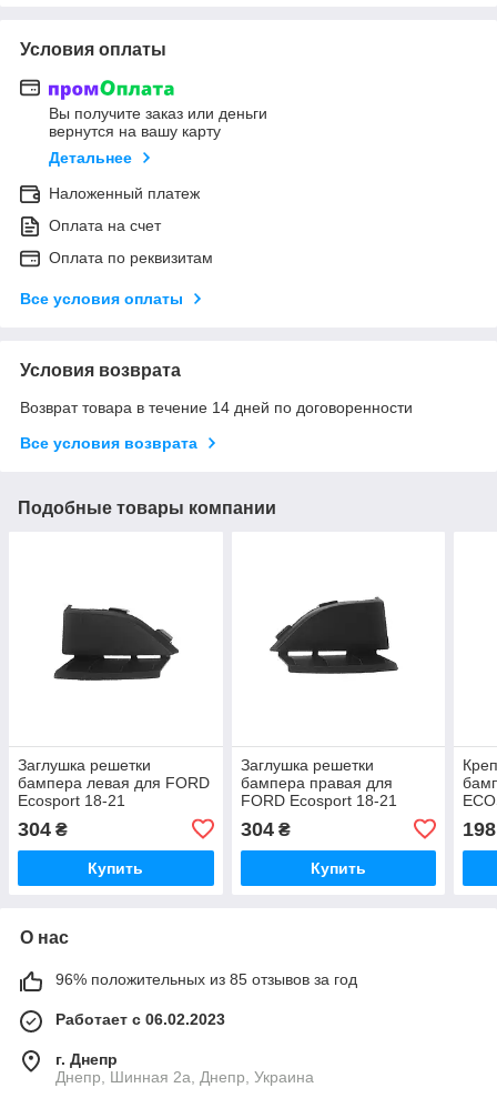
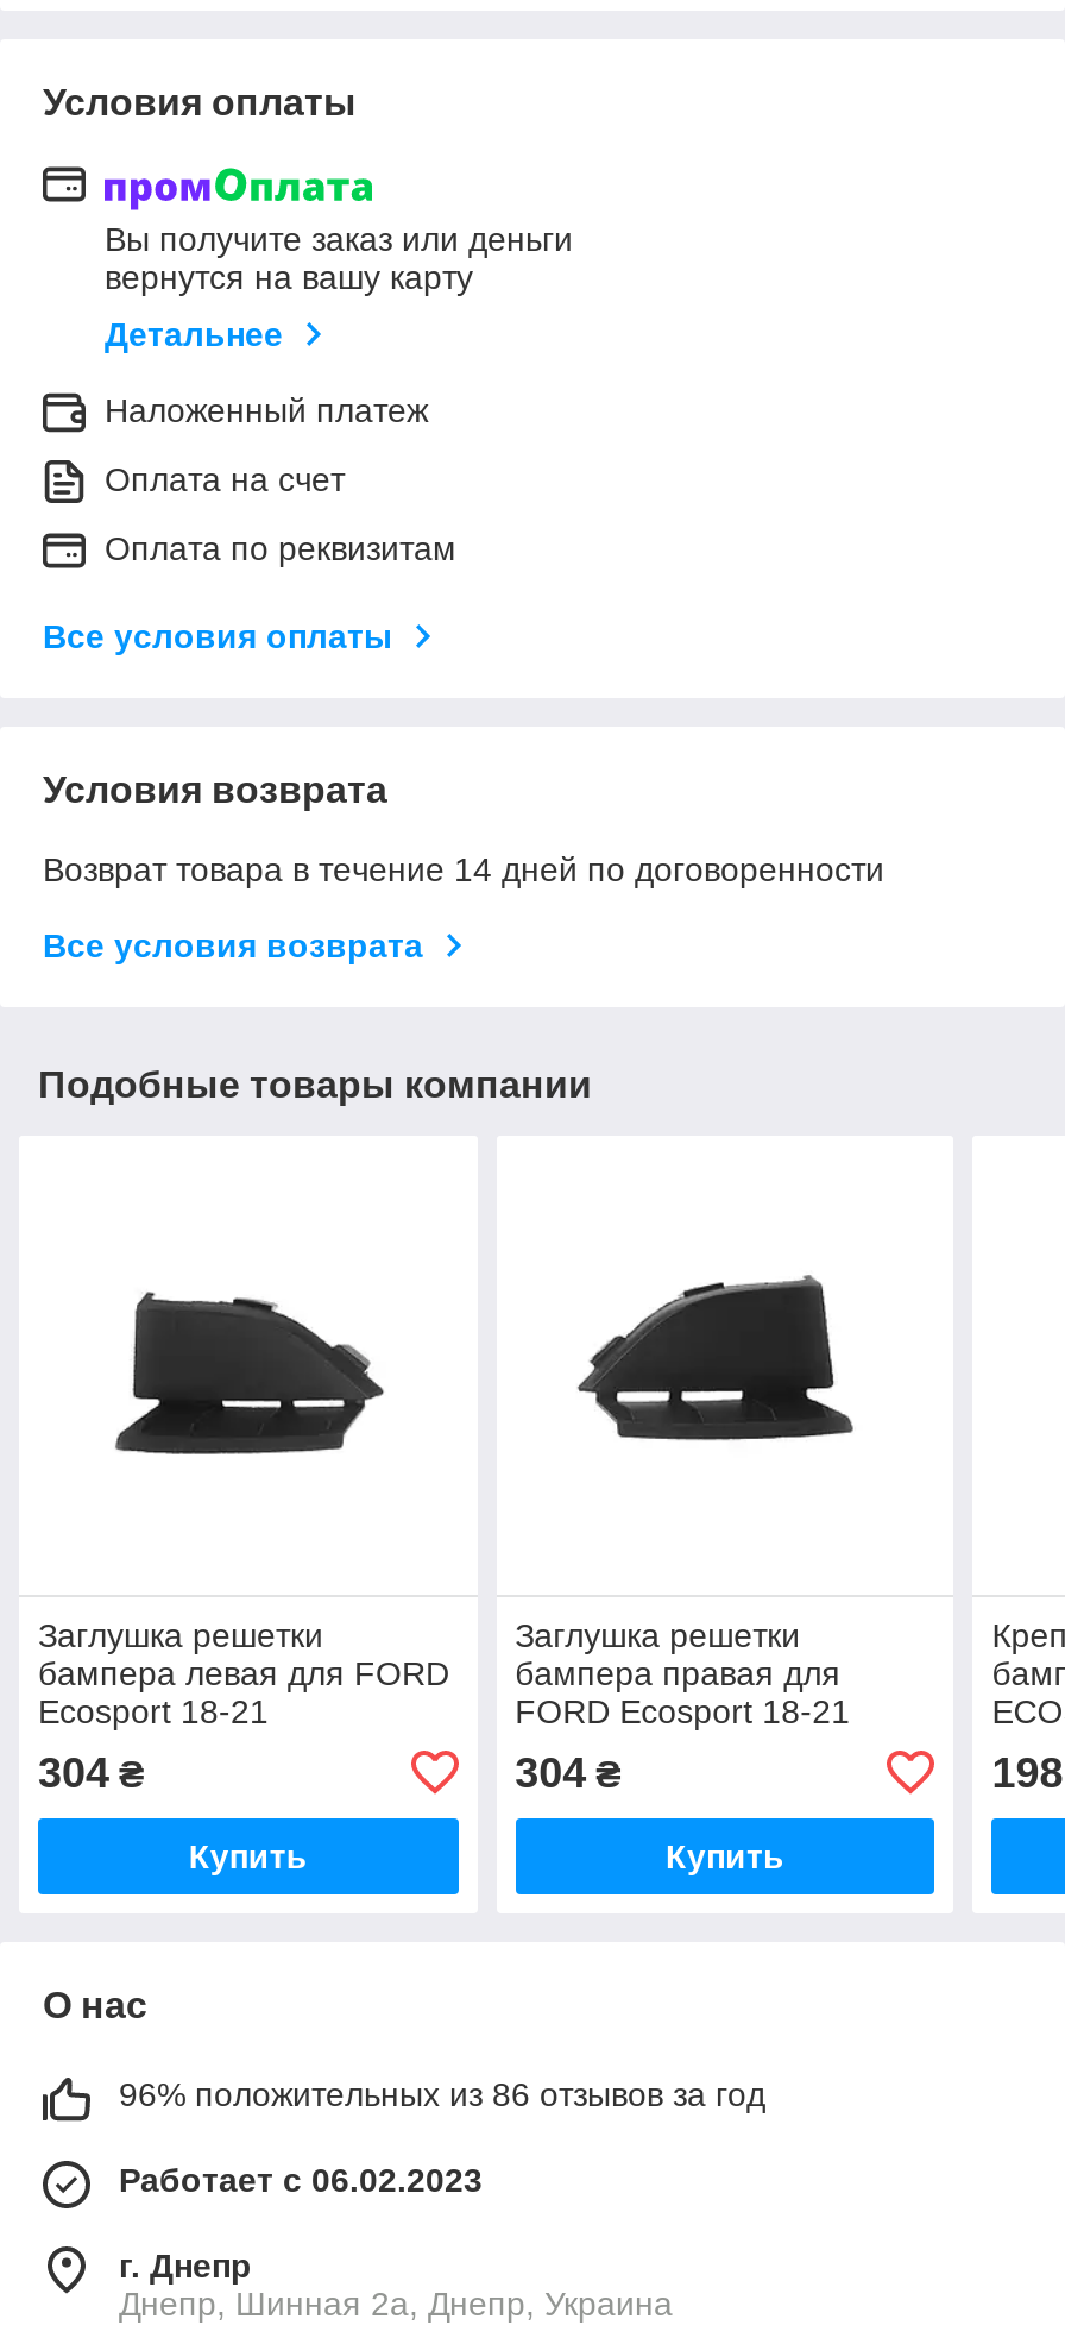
[55,970,357,988] 96% положительных из 85 отзывов за год -> [119,2075,765,2113] 96% положительных из 86 отзывов за год

